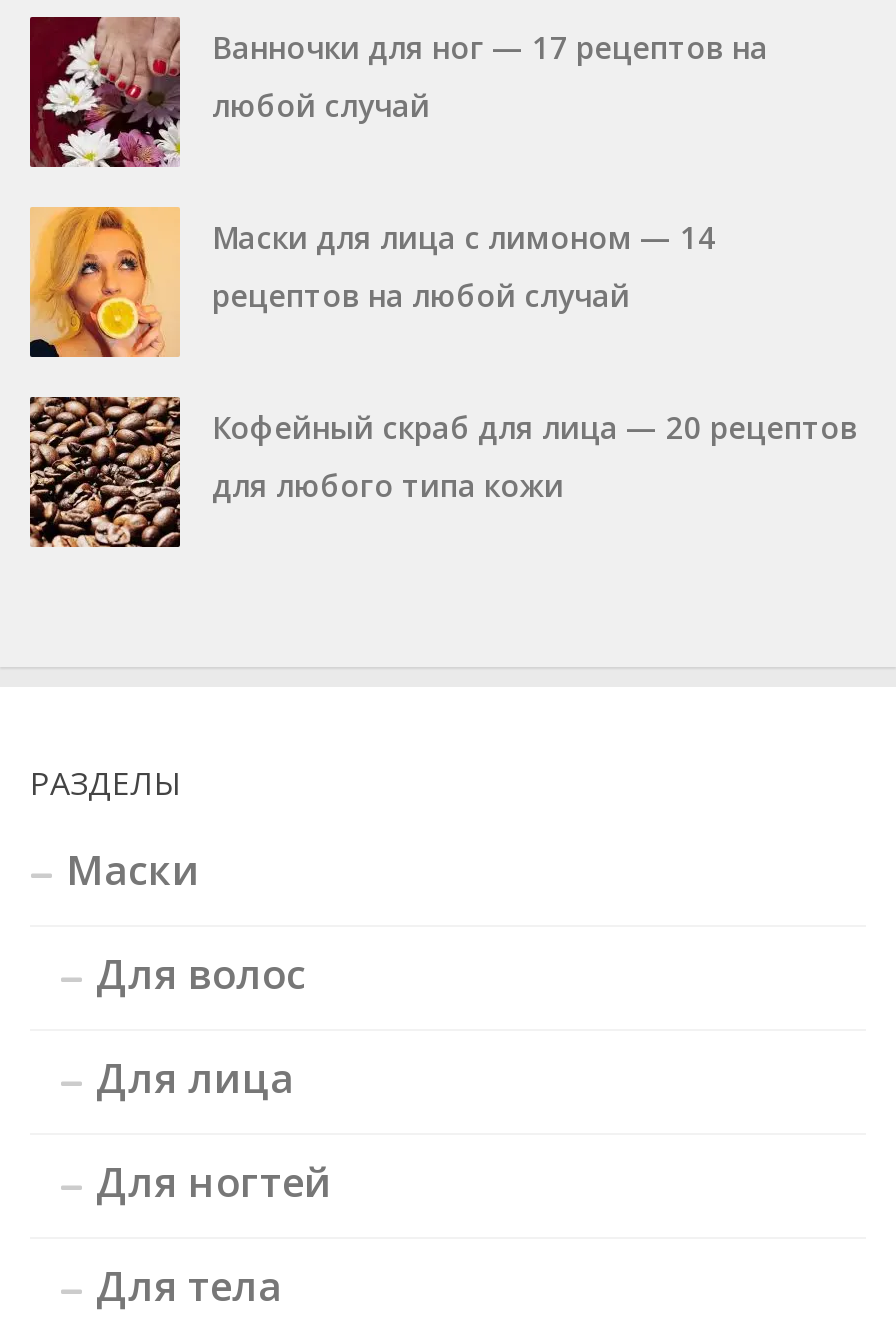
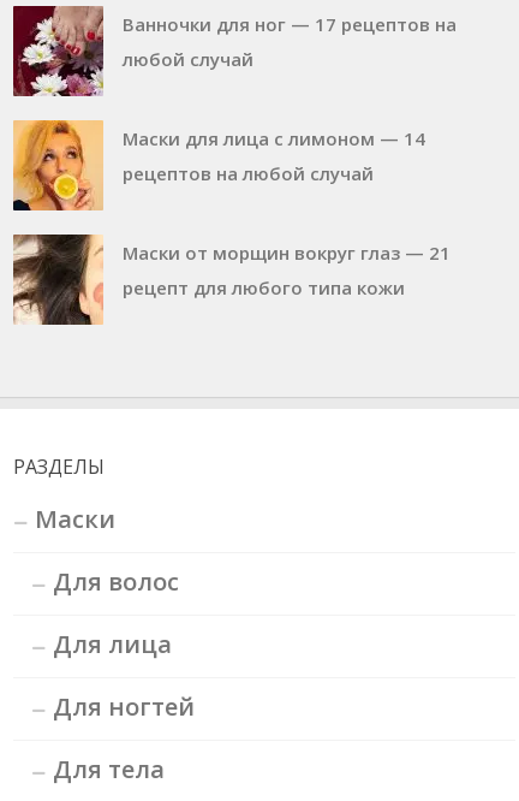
[28,395,858,549] [image] | Кофейный скраб для лица — 20 рецептов | для любого типа кожи -> [12,233,451,326] [image] | Маски от морщин вокруг глаз — 21 | рецепт для любого типа кожи

